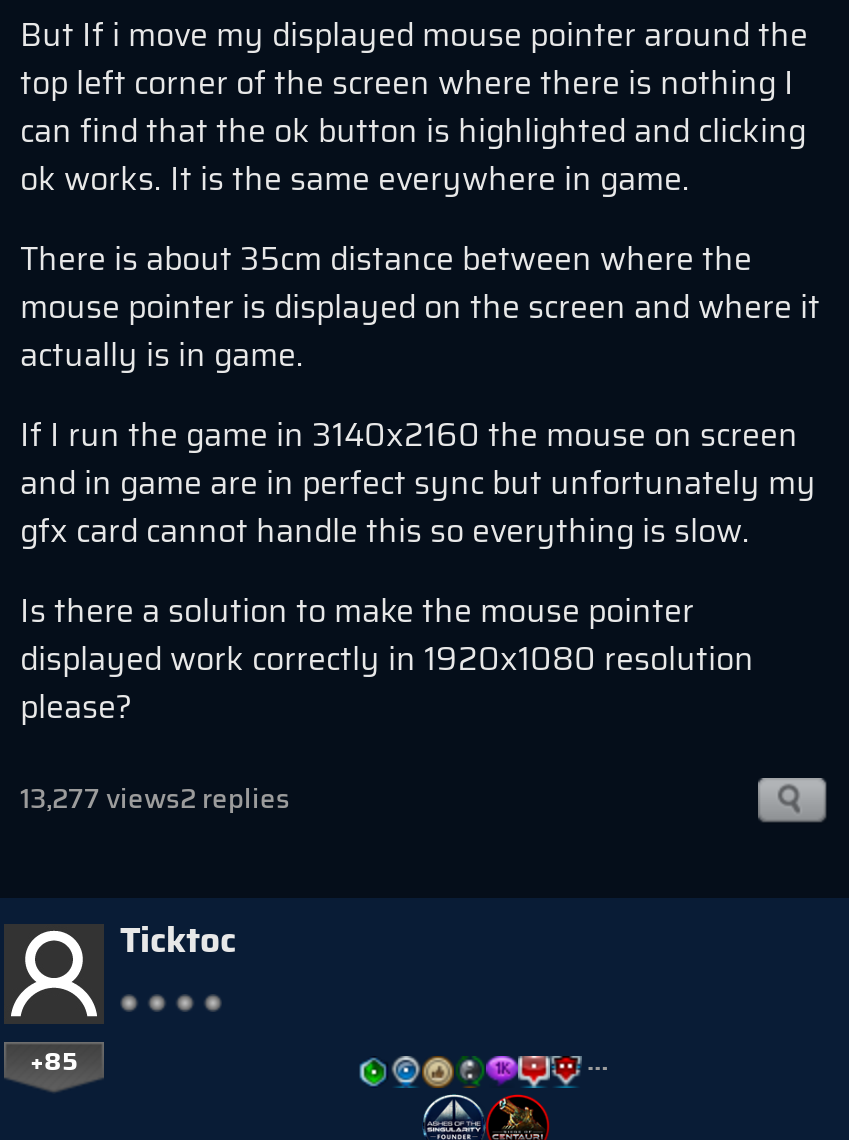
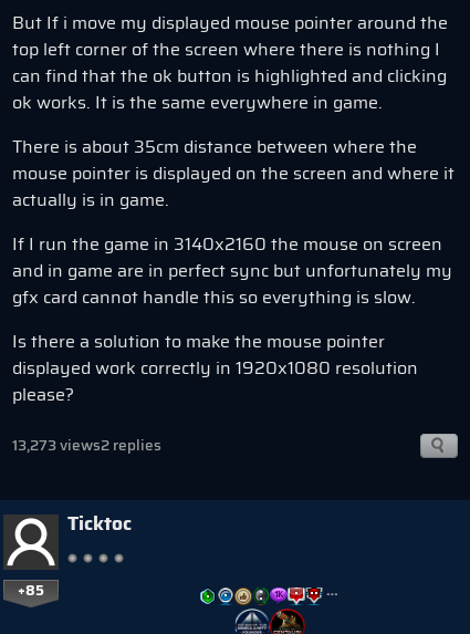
[20,777,290,819] 13,277 views2 replies -> [12,433,161,456] 13,273 views2 replies

